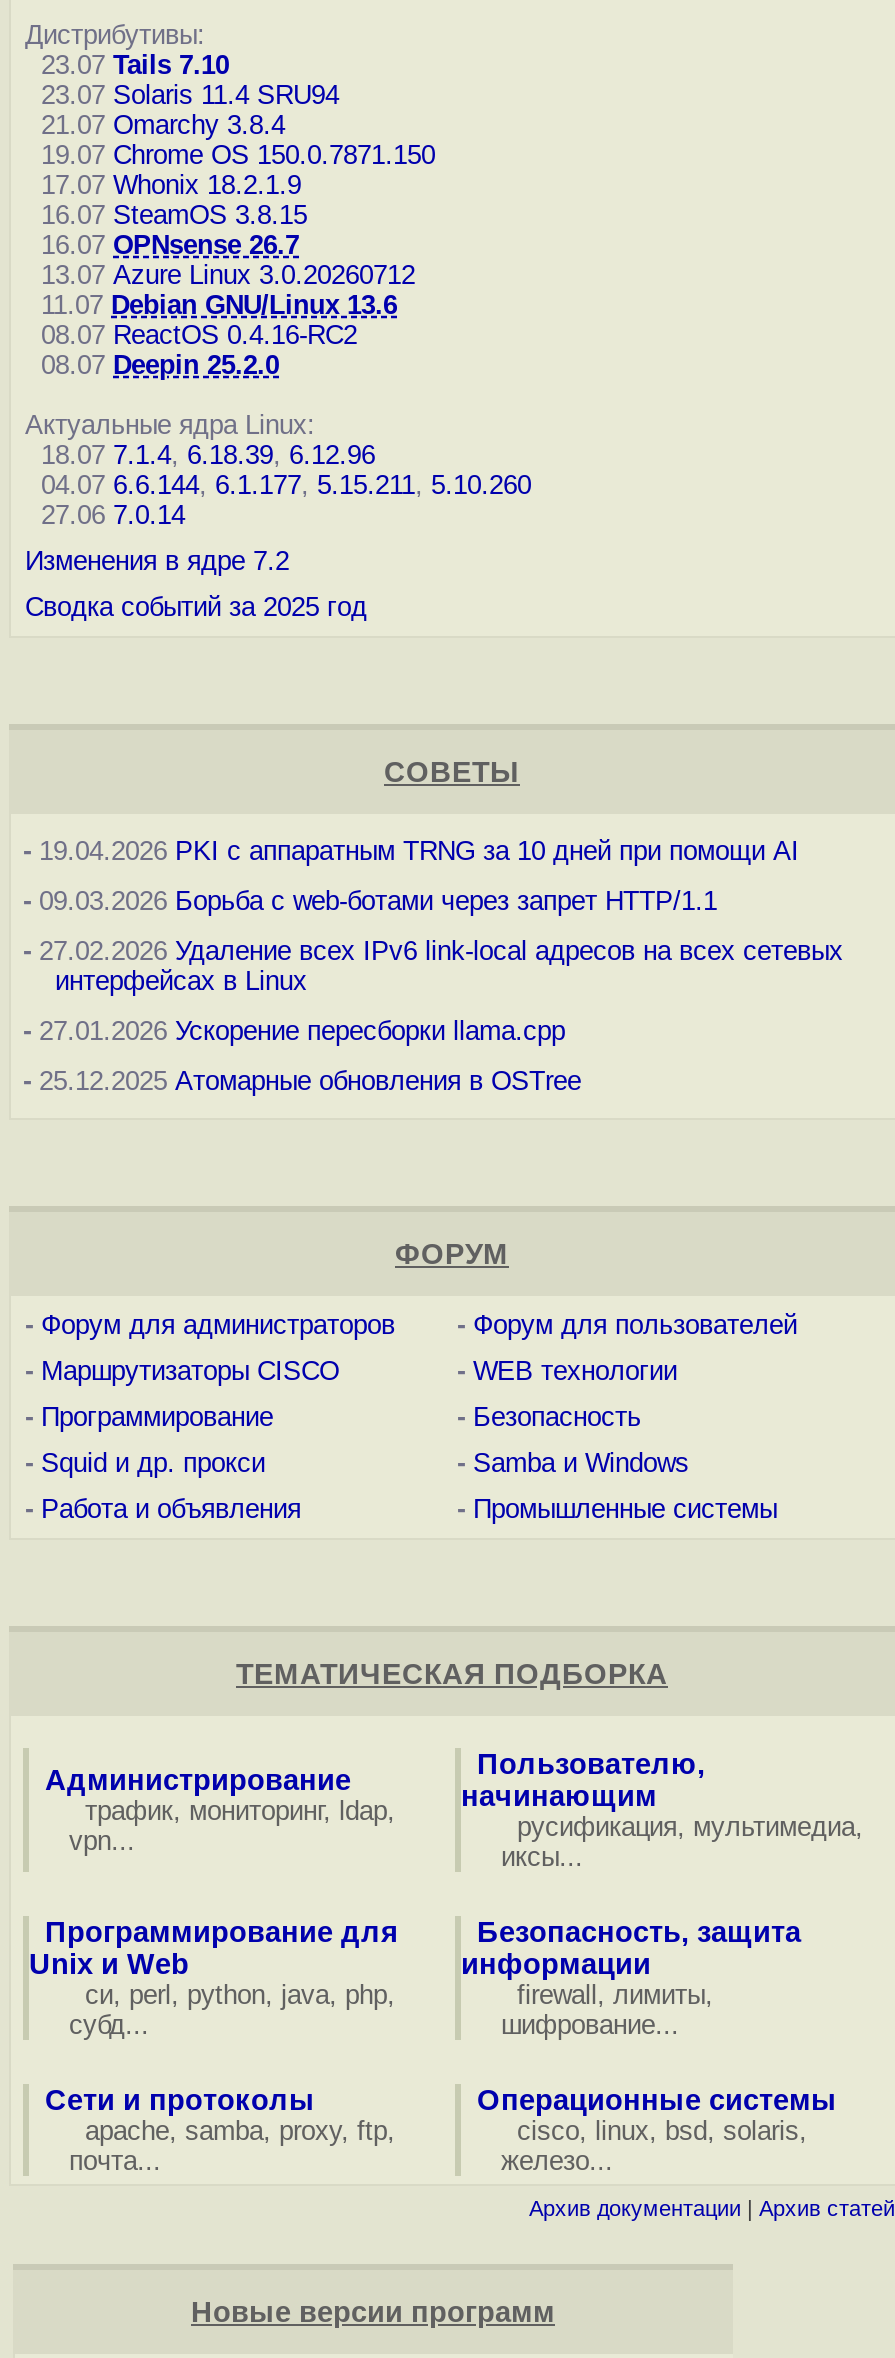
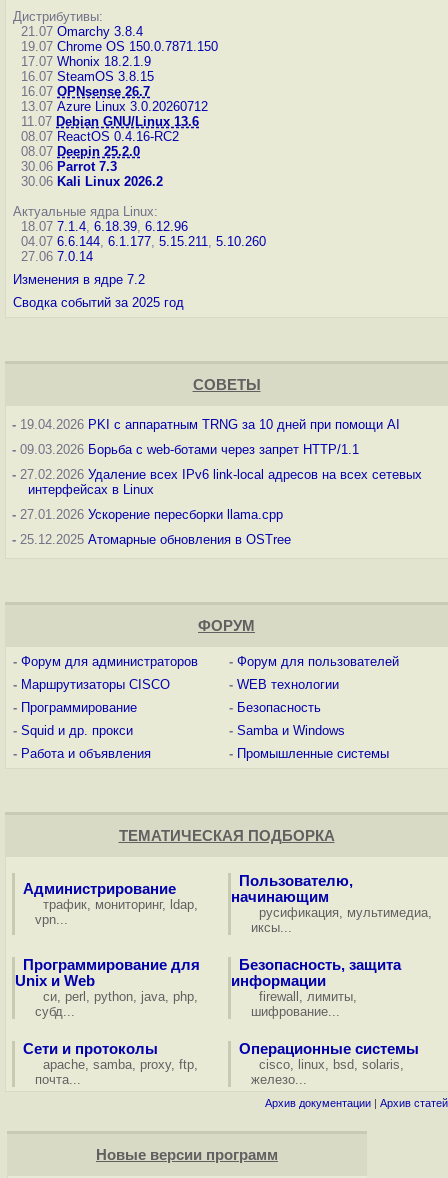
[25,50,339,110] 23.07 Tails 7.10 | 23.07 Solaris 11.4 SRU94 -> none
moved [25,110,435,380] -> [13,24,218,159]: 21.07 Omarchy 3.8.4 | 19.07 Chrome OS 150.0.7871.150 | 17.07 Whonix 18.2.1.9 | ... | 08.07 ReactOS 0.4.16-RC2 | 08.07 Deepin 25.2.0
none -> [13,159,163,189] 30.06 Parrot 7.3 | 30.06 Kali Linux 2026.2

